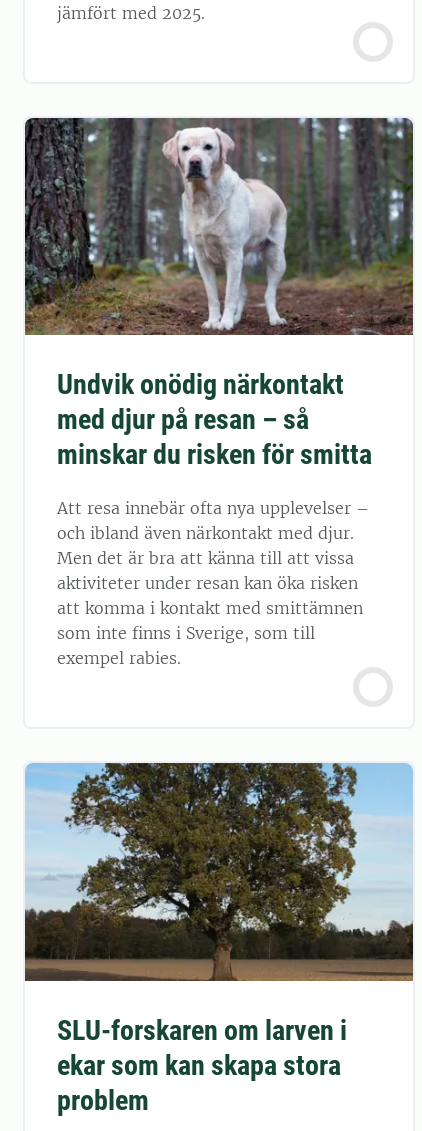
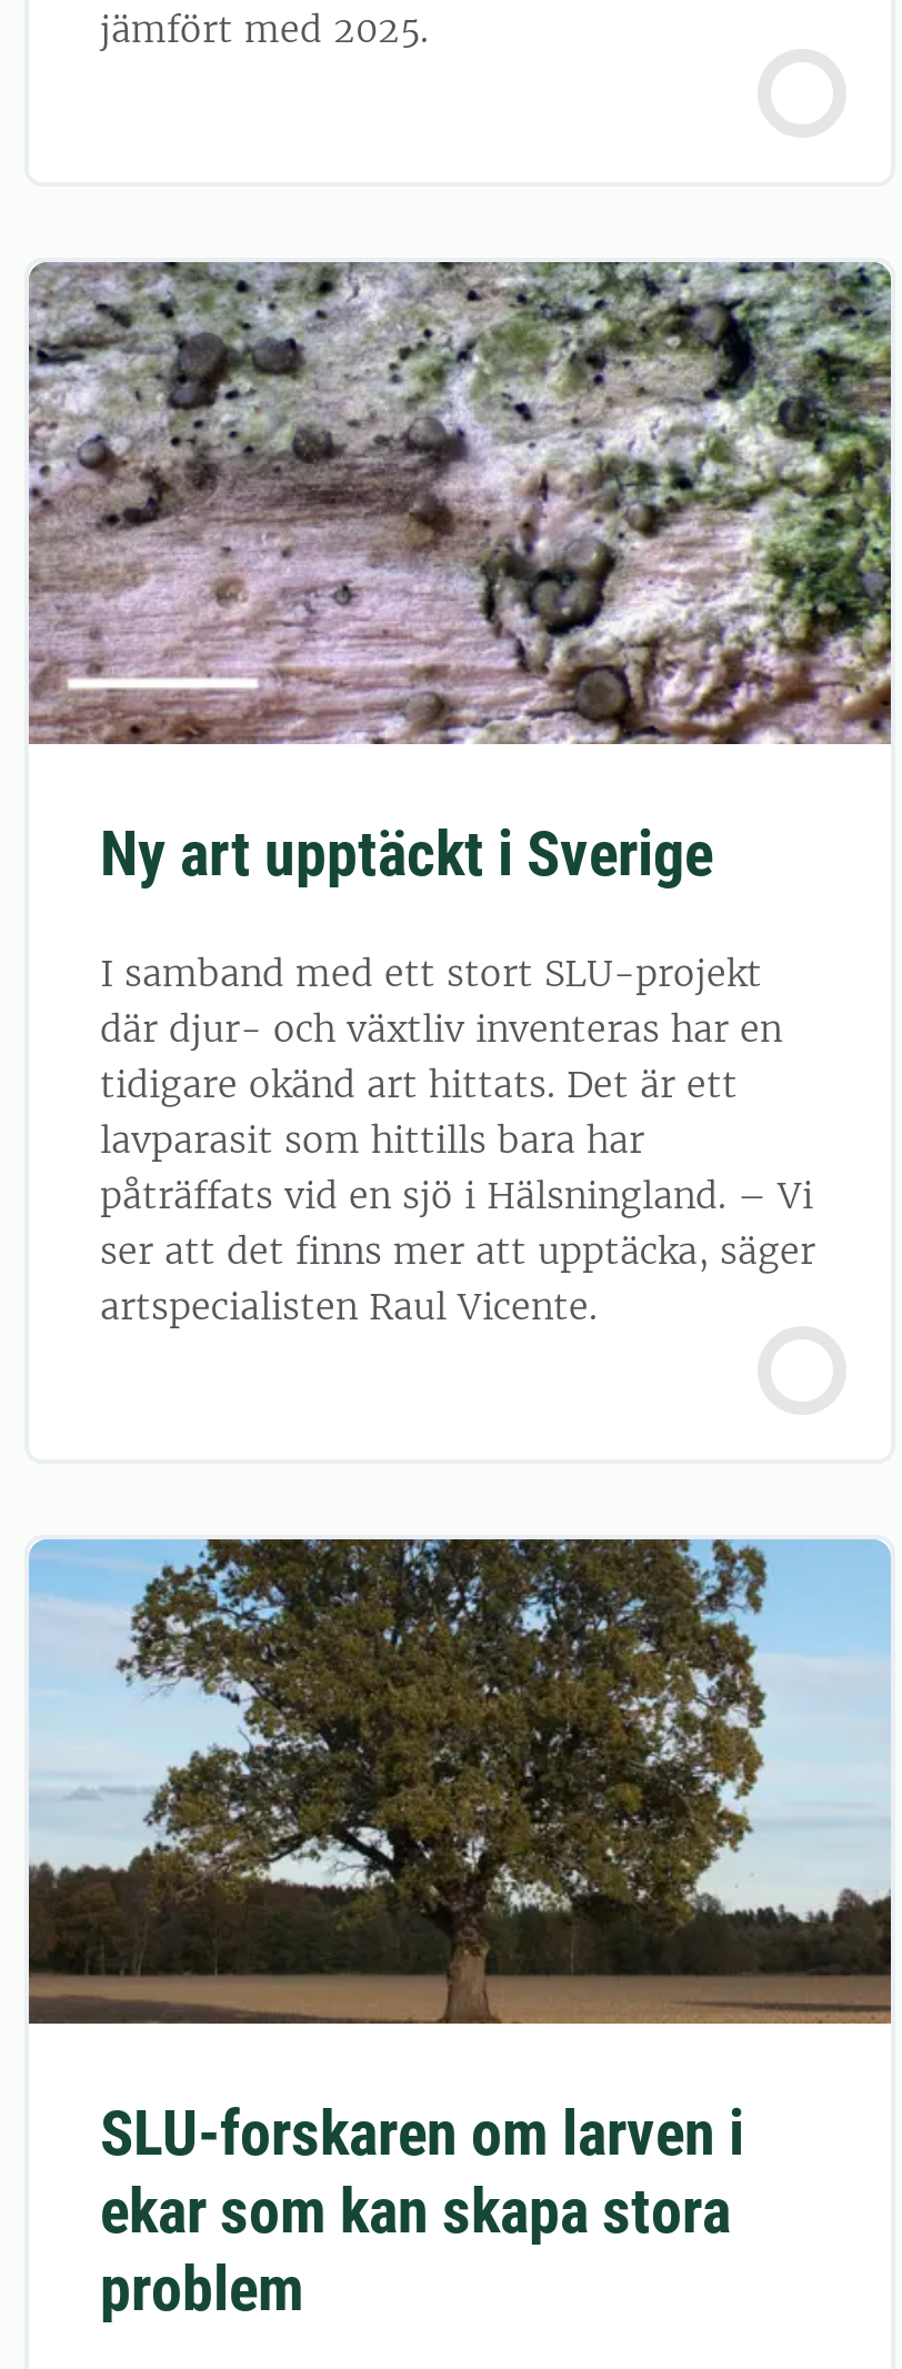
[25,118,413,471] [image] | Undvik onödig närkontakt | med djur på resan – så | minskar du risken för smitta -> [29,262,891,891] [image] | Ny art upptäckt i Sverige
[57,498,369,668] Att resa innebär ofta nya upplevelser – | och ibland även närkontakt med djur. | Men det är bra att känna till att vissa | aktiviteter under resan kan öka risken | att komma i kontakt med smittämnen | som inte finns i Sverige, som till | exempel rabies. -> [100,951,815,1329] I samband med ett stort SLU-projekt | där djur- och växtliv inventeras har en | tidigare okänd art hittats. Det är ett | lavparasit som hittills bara har | påträffats vid en sjö i Hälsningland. – Vi | ser att det finns mer att upptäcka, säger | artspecialisten Raul Vicente.

